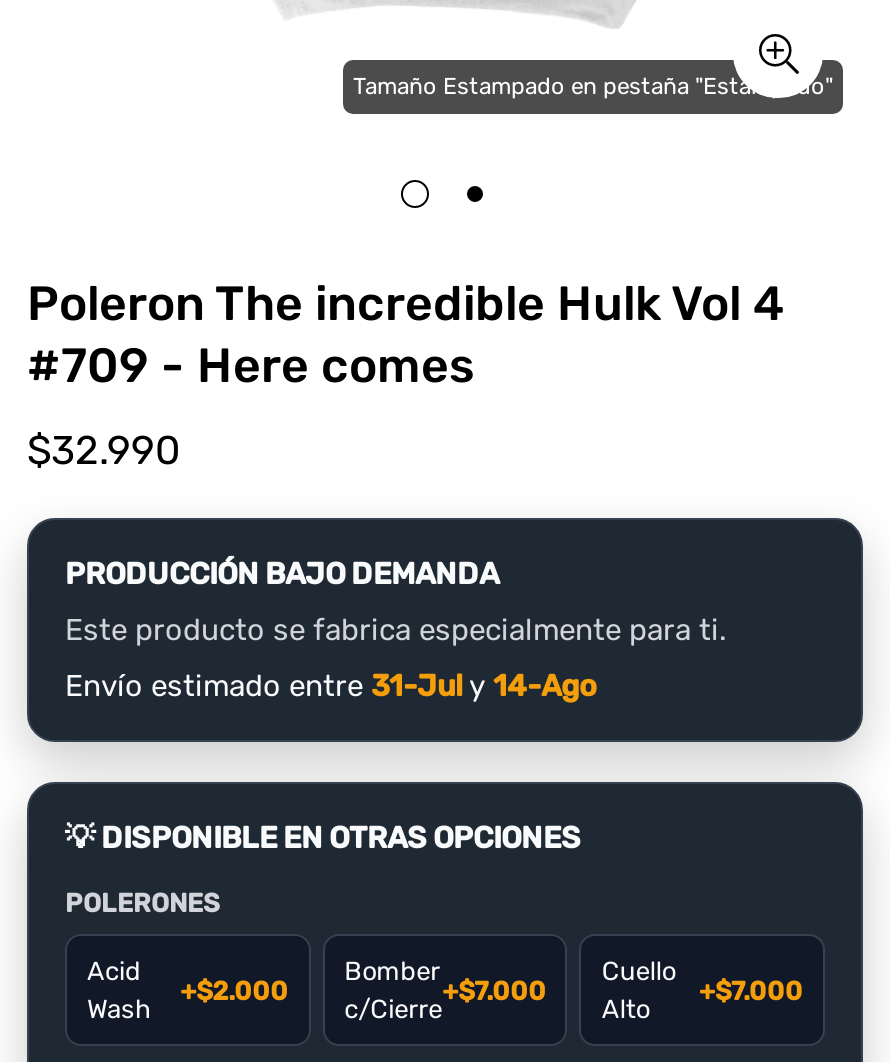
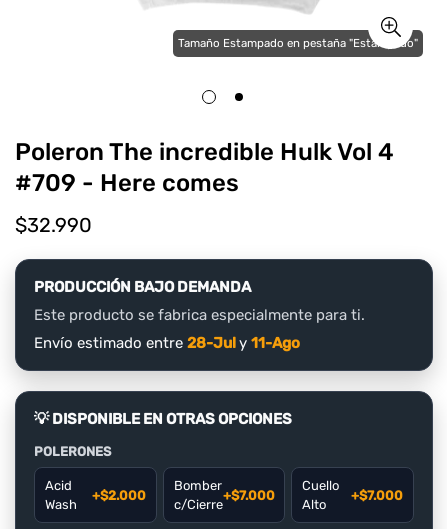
[65,668,597,704] Envío estimado entre 31-Jul y 14-Ago -> [34,334,300,352] Envío estimado entre 28-Jul y 11-Ago

